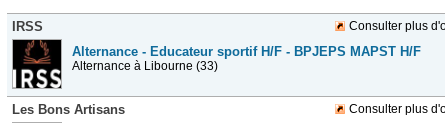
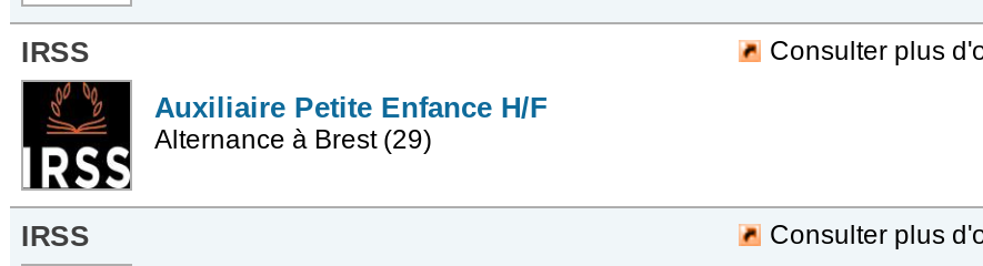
[72,44,421,73] Alternance - Educateur sportif H/F - BPJEPS MAPST H/F | Alternance à Libourne (33) -> [154,91,548,155] Auxiliaire Petite Enfance H/F | Alternance à Brest (29)
[12,102,125,117] Les Bons Artisans -> [21,219,90,253] IRSS

